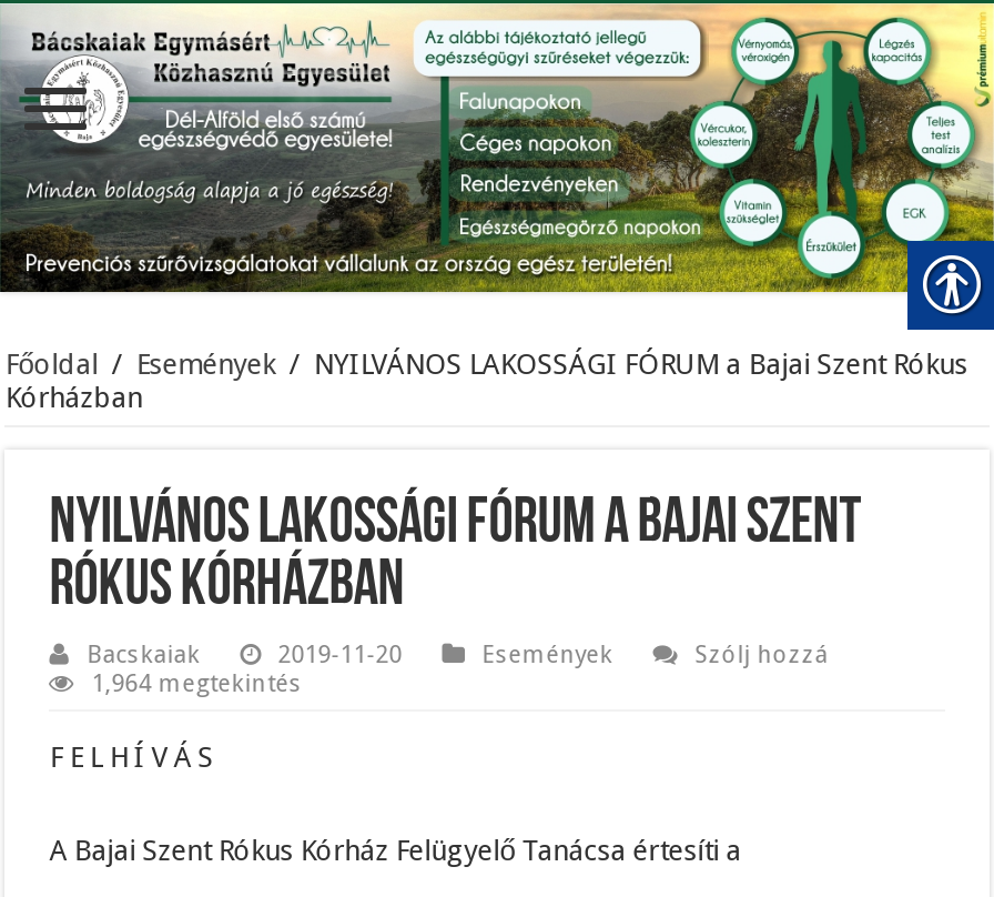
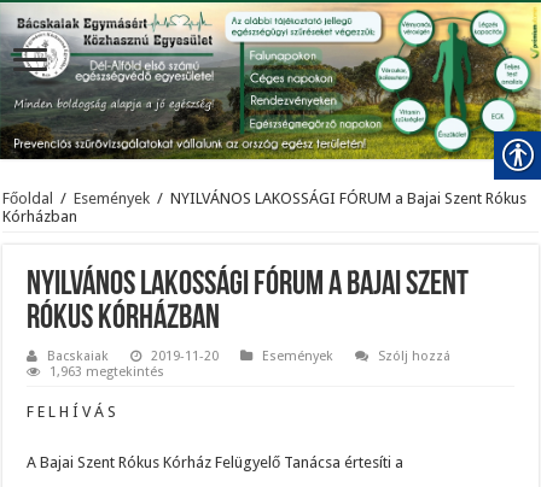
[91,670,302,699] 1,964 megtekintés -> [50,364,164,380] 1,963 megtekintés

